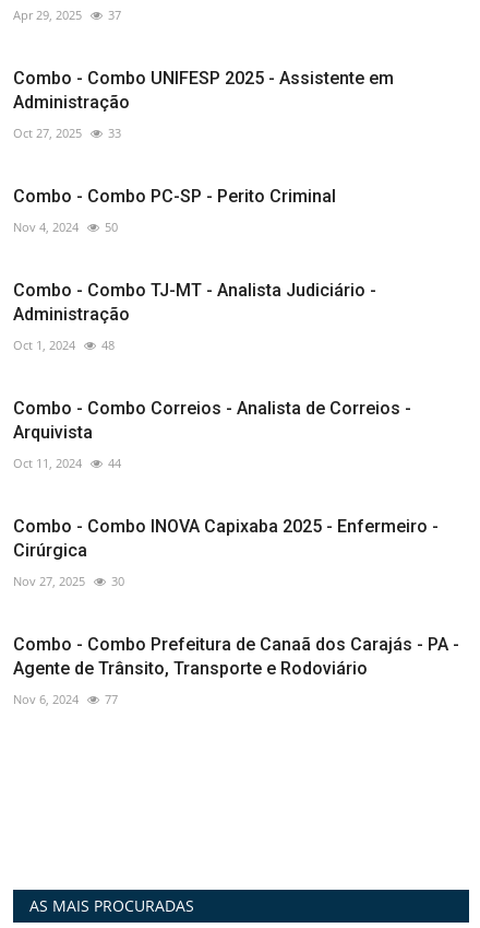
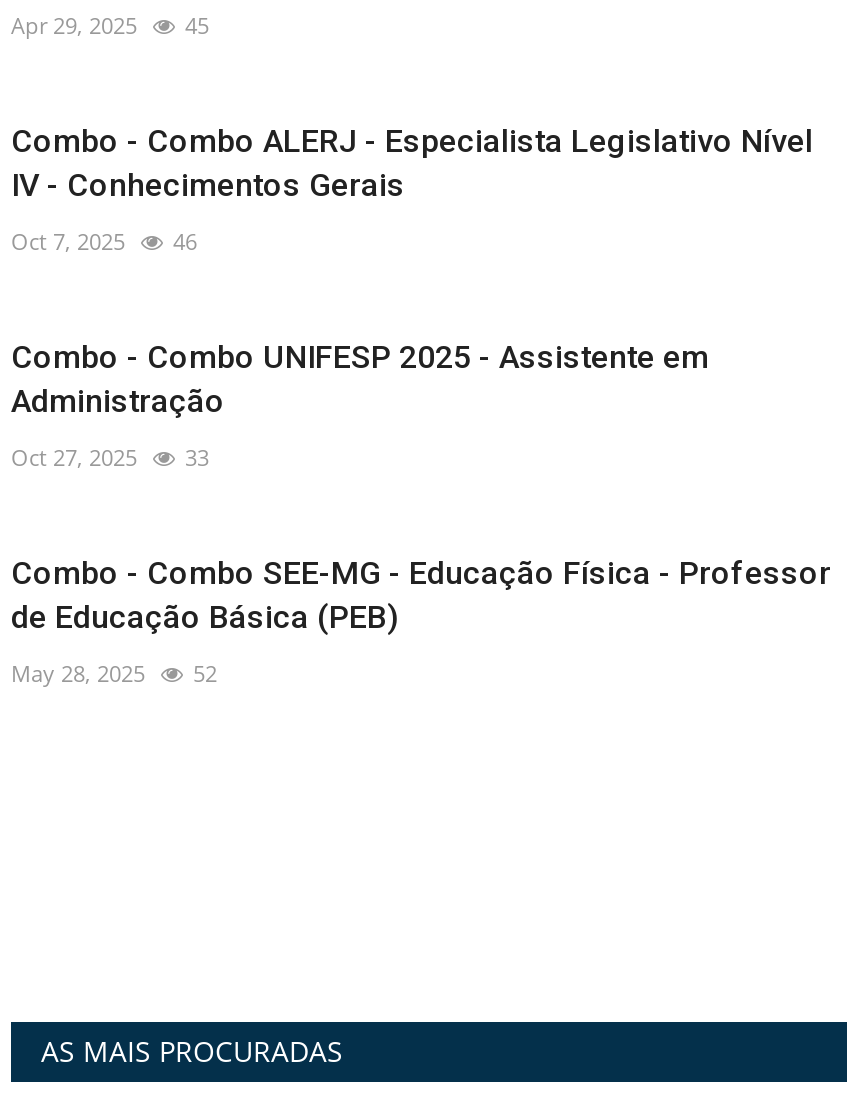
[108,6,121,23] 37 -> [11,10,813,256] 45 | Combo - Combo ALERJ - Especialista Legislativo Nível | IV - Conhecimentos Gerais | Oct 7, 2025 | 46
moved [13,68,394,141] -> [11,338,709,472]: Combo - Combo UNIFESP 2025 - Assistente em | Administração | Oct 27, 2025 | 33
[13,186,459,707] Combo - Combo PC-SP - Perito Criminal | Nov 4, 2024 | 50 | Combo - Combo TJ-MT - Analista Judiciário - | Administração | Oct 1, 2024 | 48 | Combo - Combo Correios - Analista de Correios - | Arquivista | Oct 11, 2024 | 44 | Combo - Combo INOVA Capixaba 2025 - Enfermeiro - | Cirúrgica | Nov 27, 2025 | 30 | Combo - Combo Prefeitura de Canaã dos Carajás - PA - | Agente de Trânsito, Transporte e Rodoviário | Nov 6, 2024 | 77 -> [11,554,831,688] Combo - Combo SEE-MG - Educação Física - Professor | de Educação Básica (PEB) | May 28, 2025 | 52

